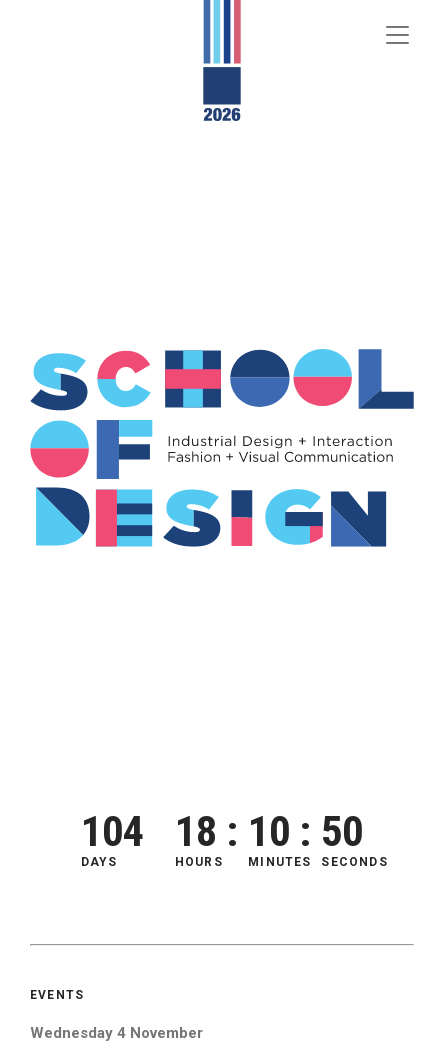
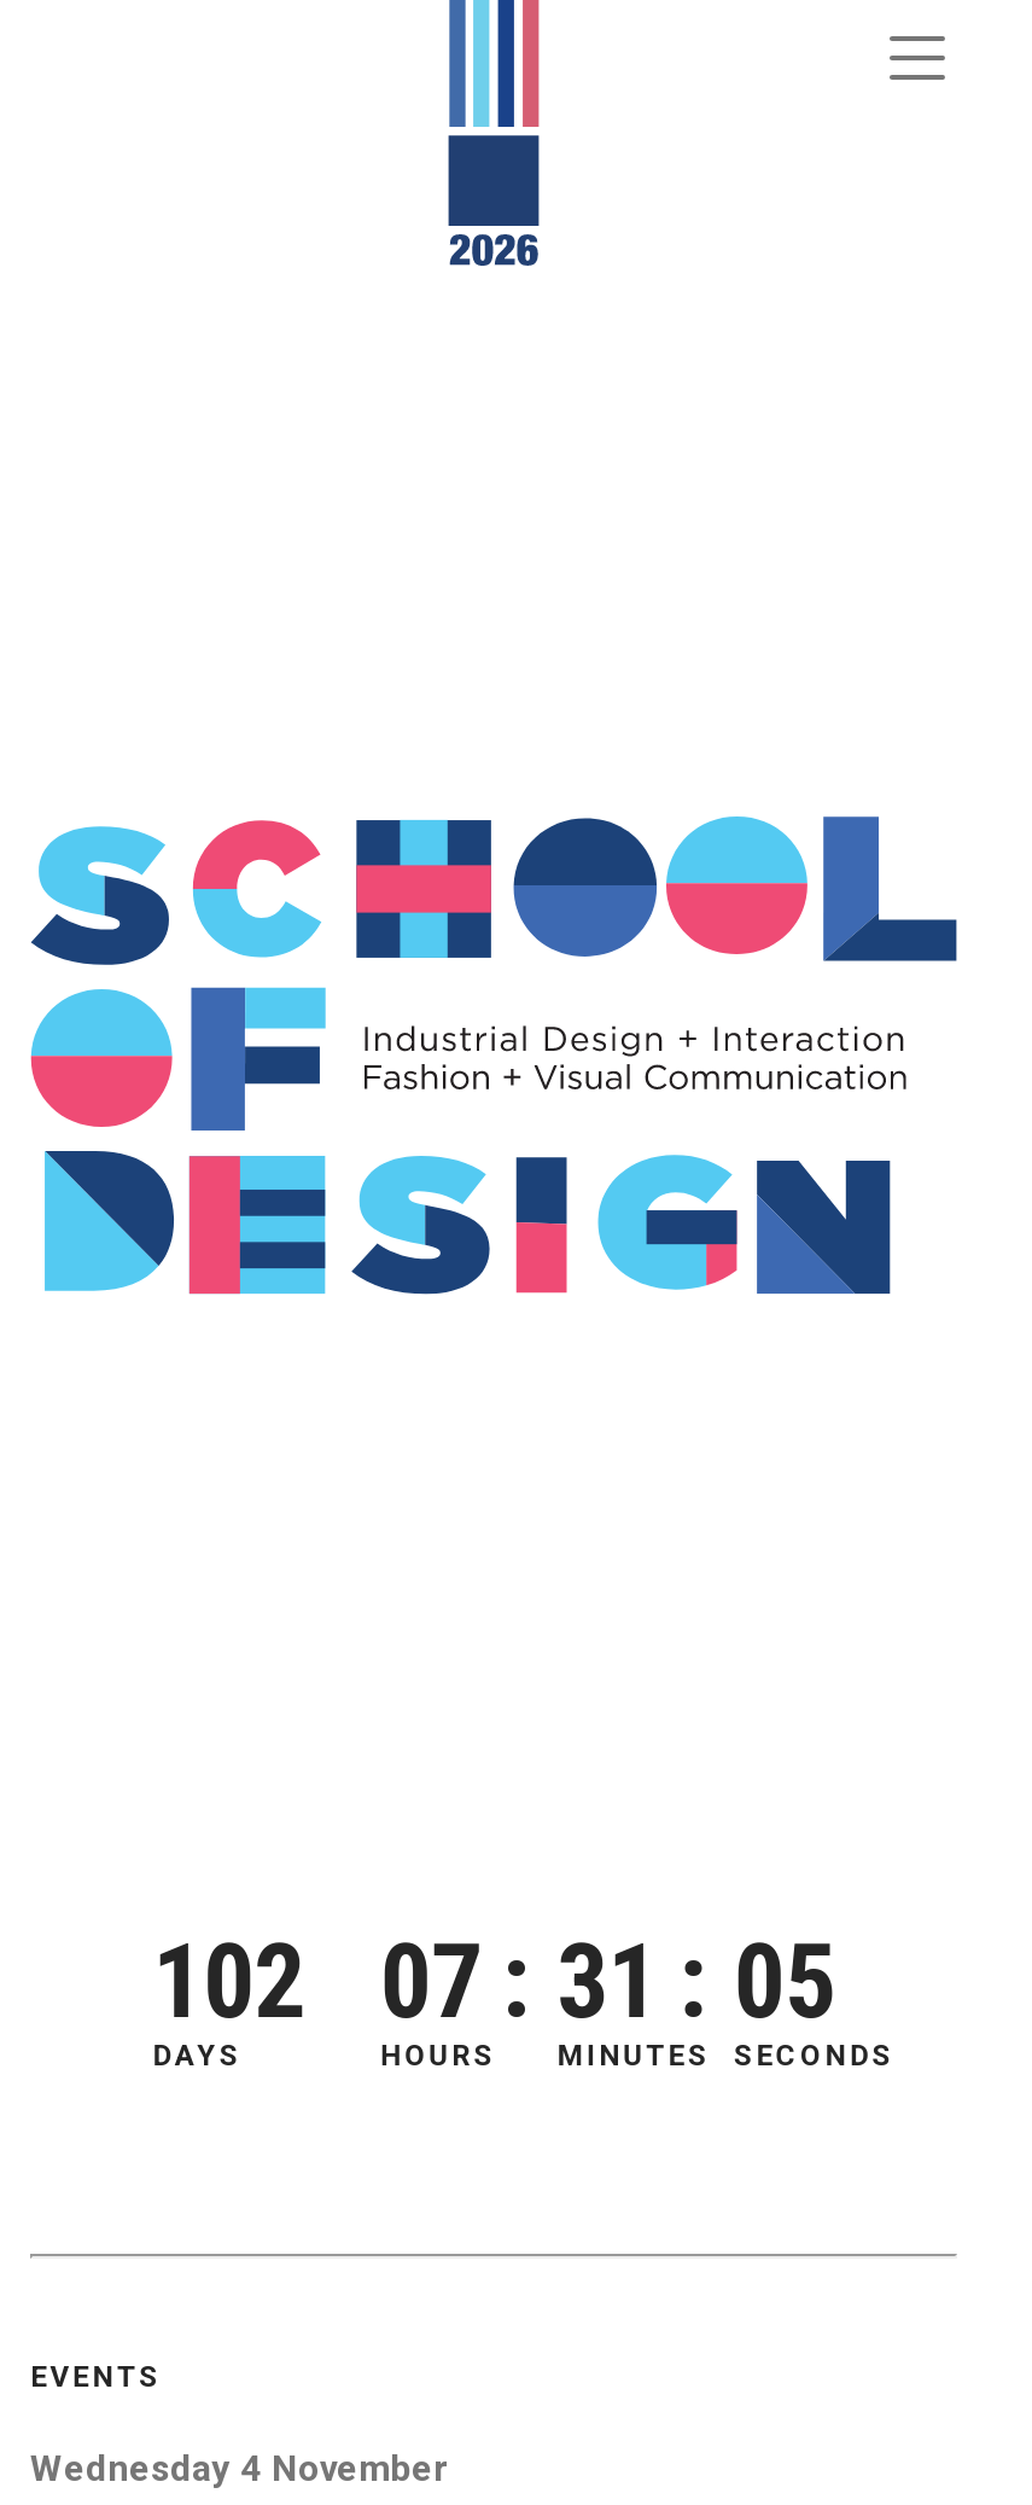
[81,807,144,856] 104 -> [152,1924,304,2042] 102
[175,807,217,856] 18 -> [380,1924,481,2042] 07
[248,807,290,856] 10 -> [557,1924,658,2042] 31
[321,807,363,856] 50 -> [734,1924,835,2042] 05

